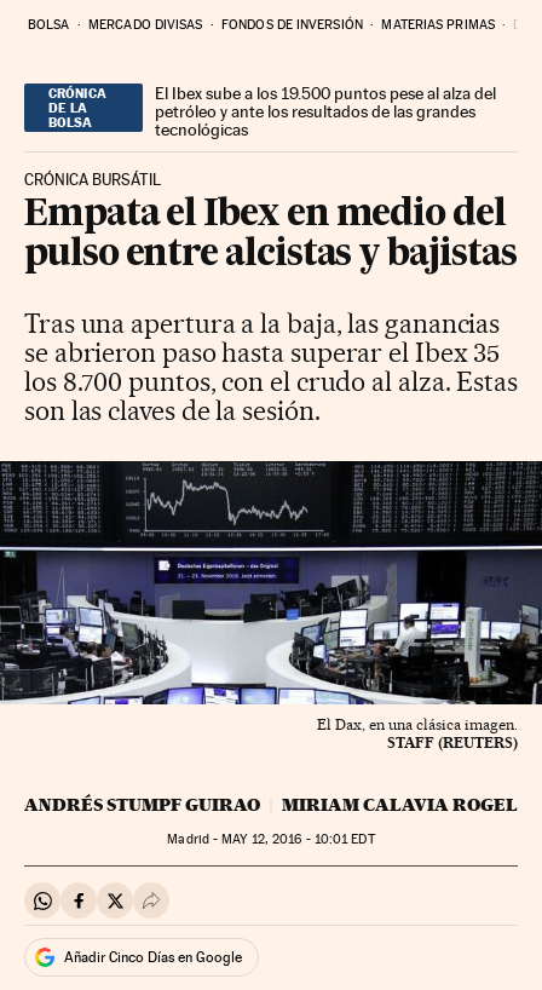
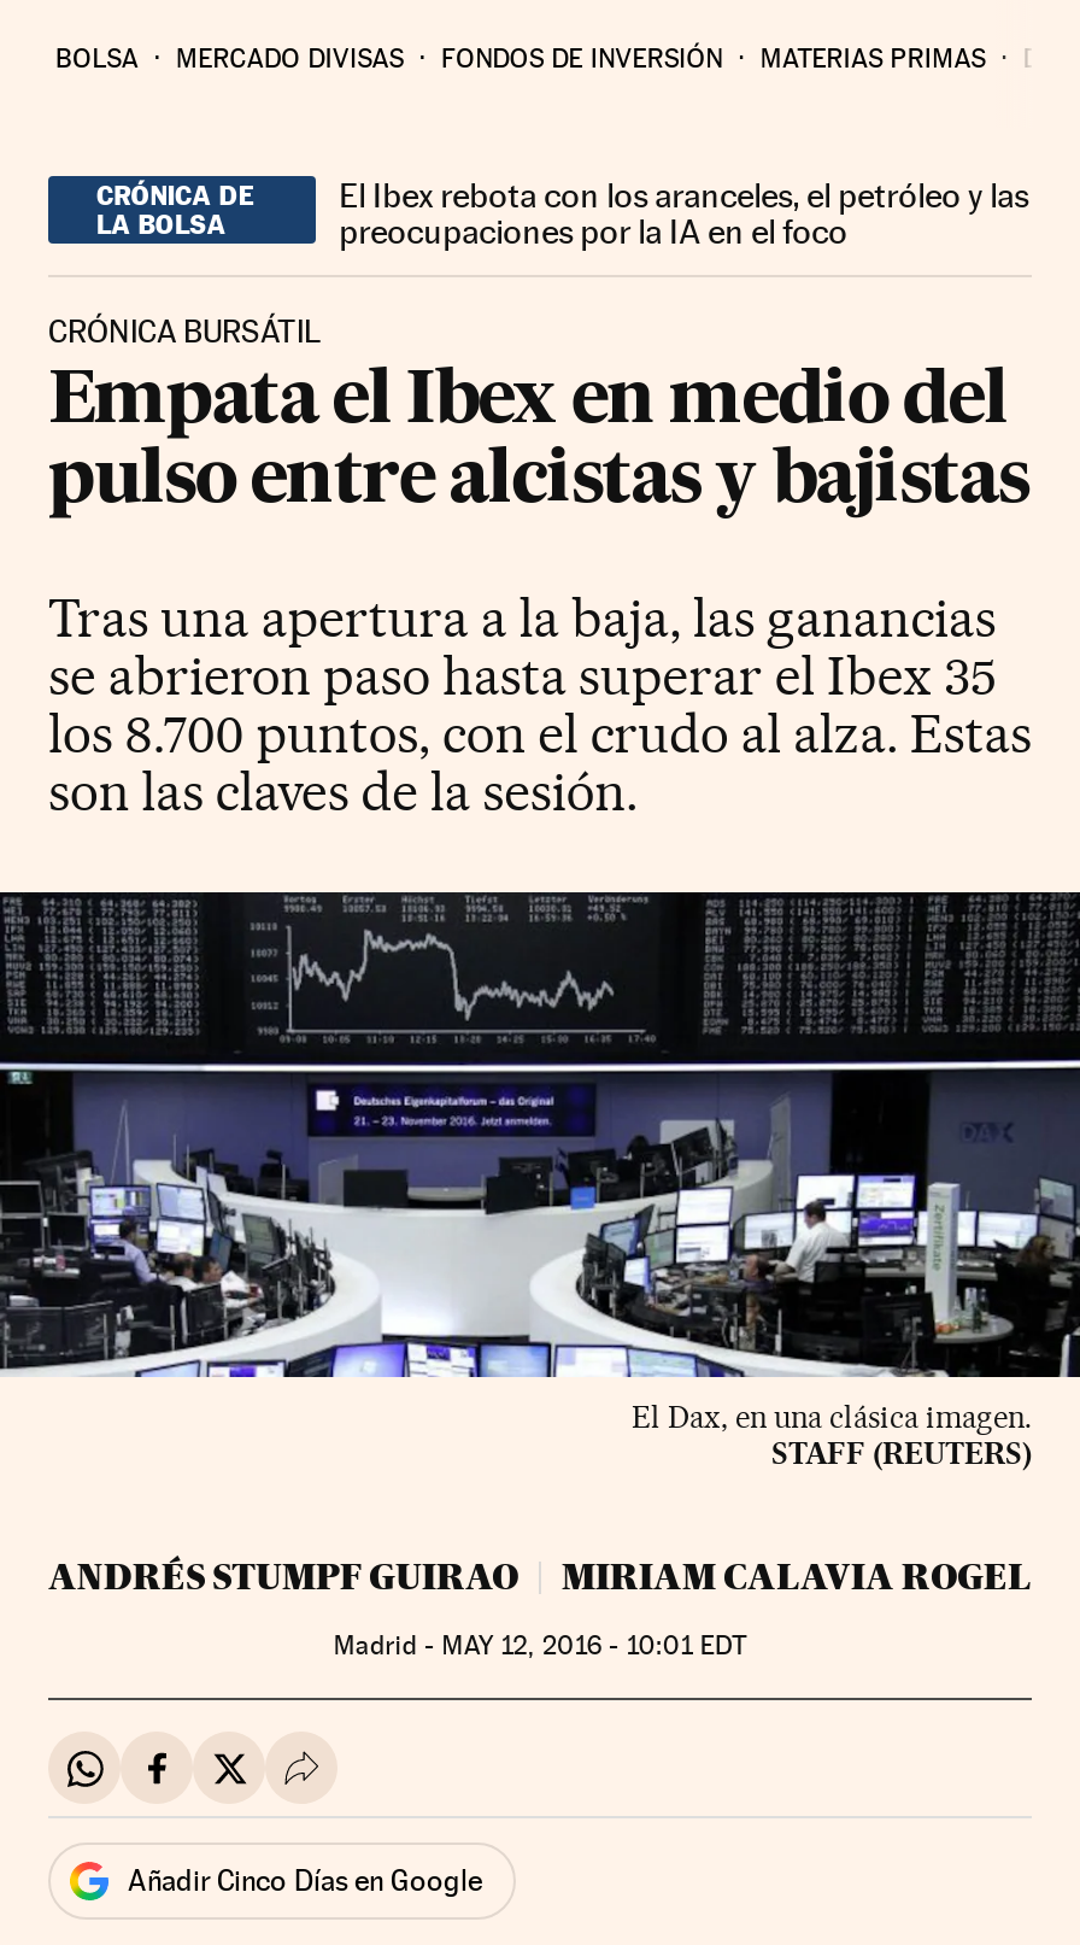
[155,83,497,139] El Ibex sube a los 19.500 puntos pese al alza del | petróleo y ante los resultados de las grandes | tecnológicas -> [339,175,1028,250] El Ibex rebota con los aranceles, el petróleo y las | preocupaciones por la IA en el foco

